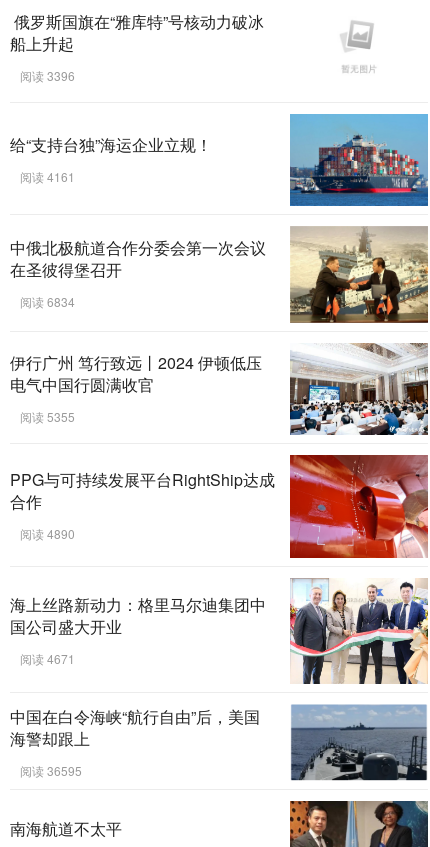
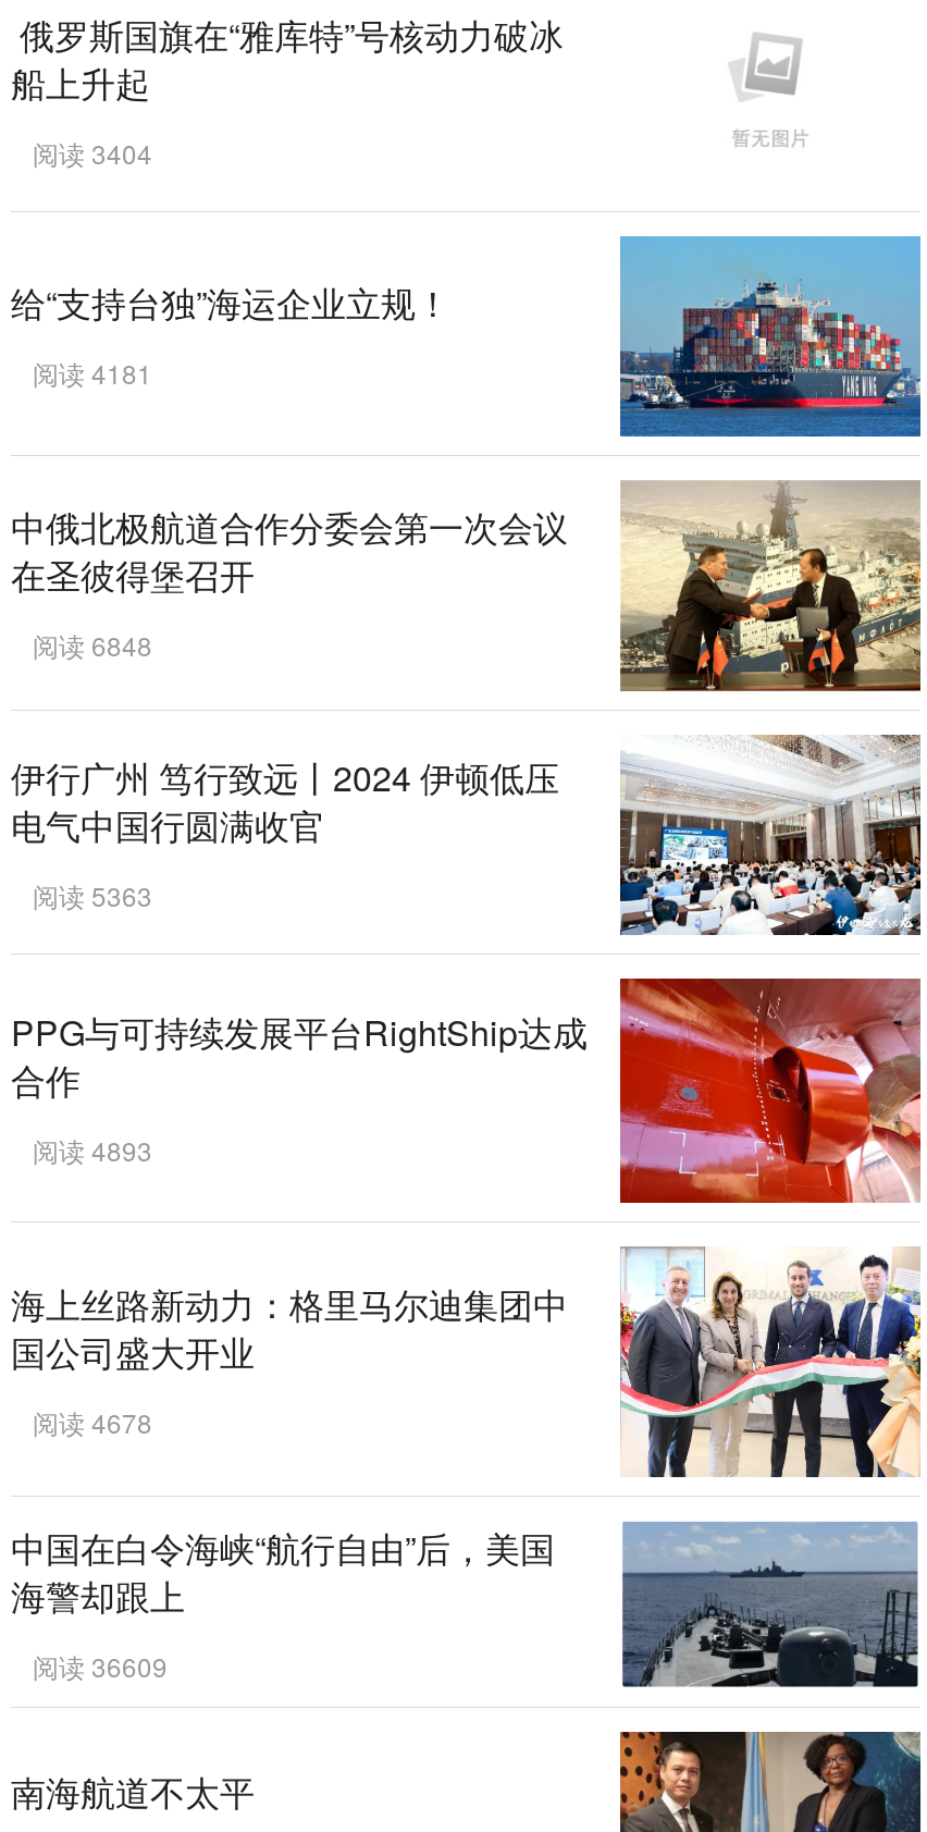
[20,67,75,84] 阅读 3396 -> [33,134,152,171] 阅读 3404
[20,168,75,185] 阅读 4161 -> [33,354,152,391] 阅读 4181
[20,293,75,310] 阅读 6834 -> [33,627,152,664] 阅读 6848
[20,408,75,425] 阅读 5355 -> [33,876,152,913] 阅读 5363
[20,525,75,542] 阅读 4890 -> [33,1132,152,1169] 阅读 4893
[20,650,75,667] 阅读 4671 -> [33,1404,152,1441] 阅读 4678
[20,761,82,778] 阅读 36595 -> [33,1646,168,1683] 阅读 36609

